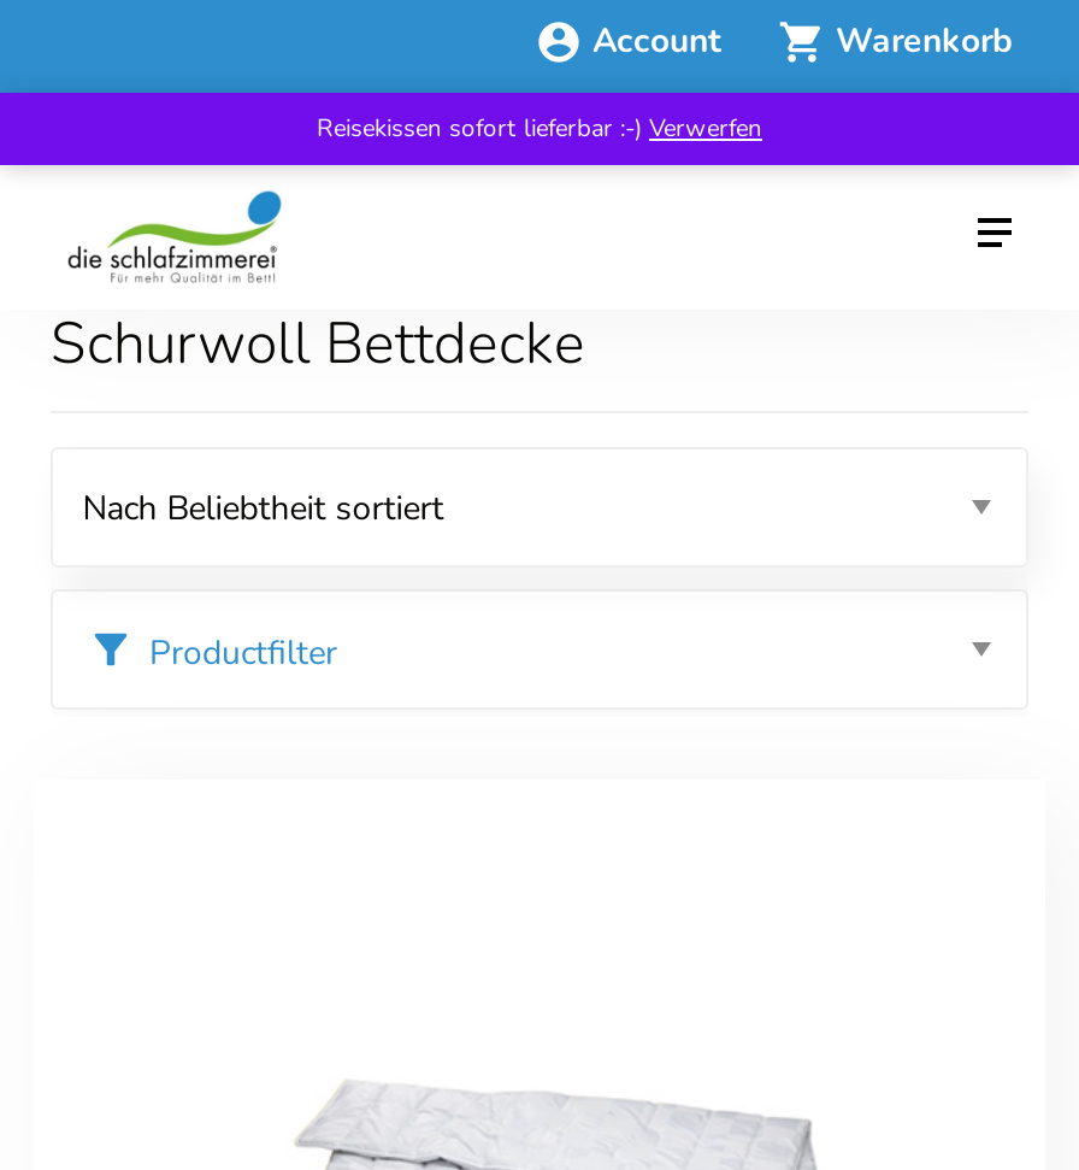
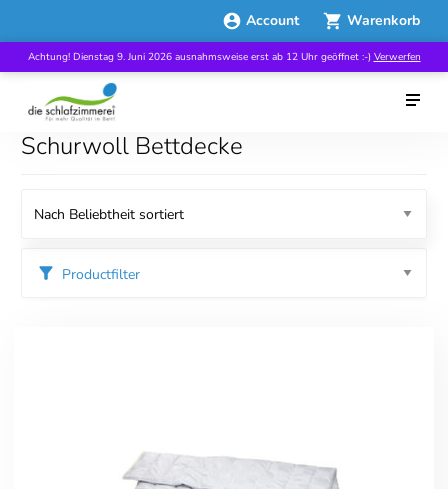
[317,112,762,146] Reisekissen sofort lieferbar :-) Verwerfen -> [27,50,420,64] Achtung! Dienstag 9. Juni 2026 ausnahmsweise erst ab 12 Uhr geöffnet :-) Verwerfen

